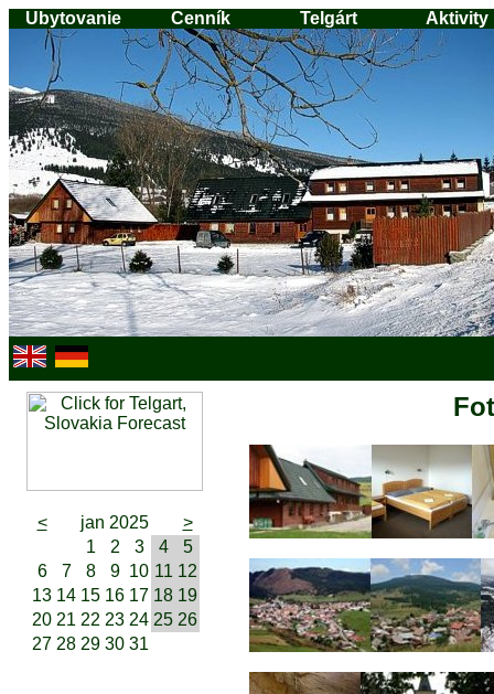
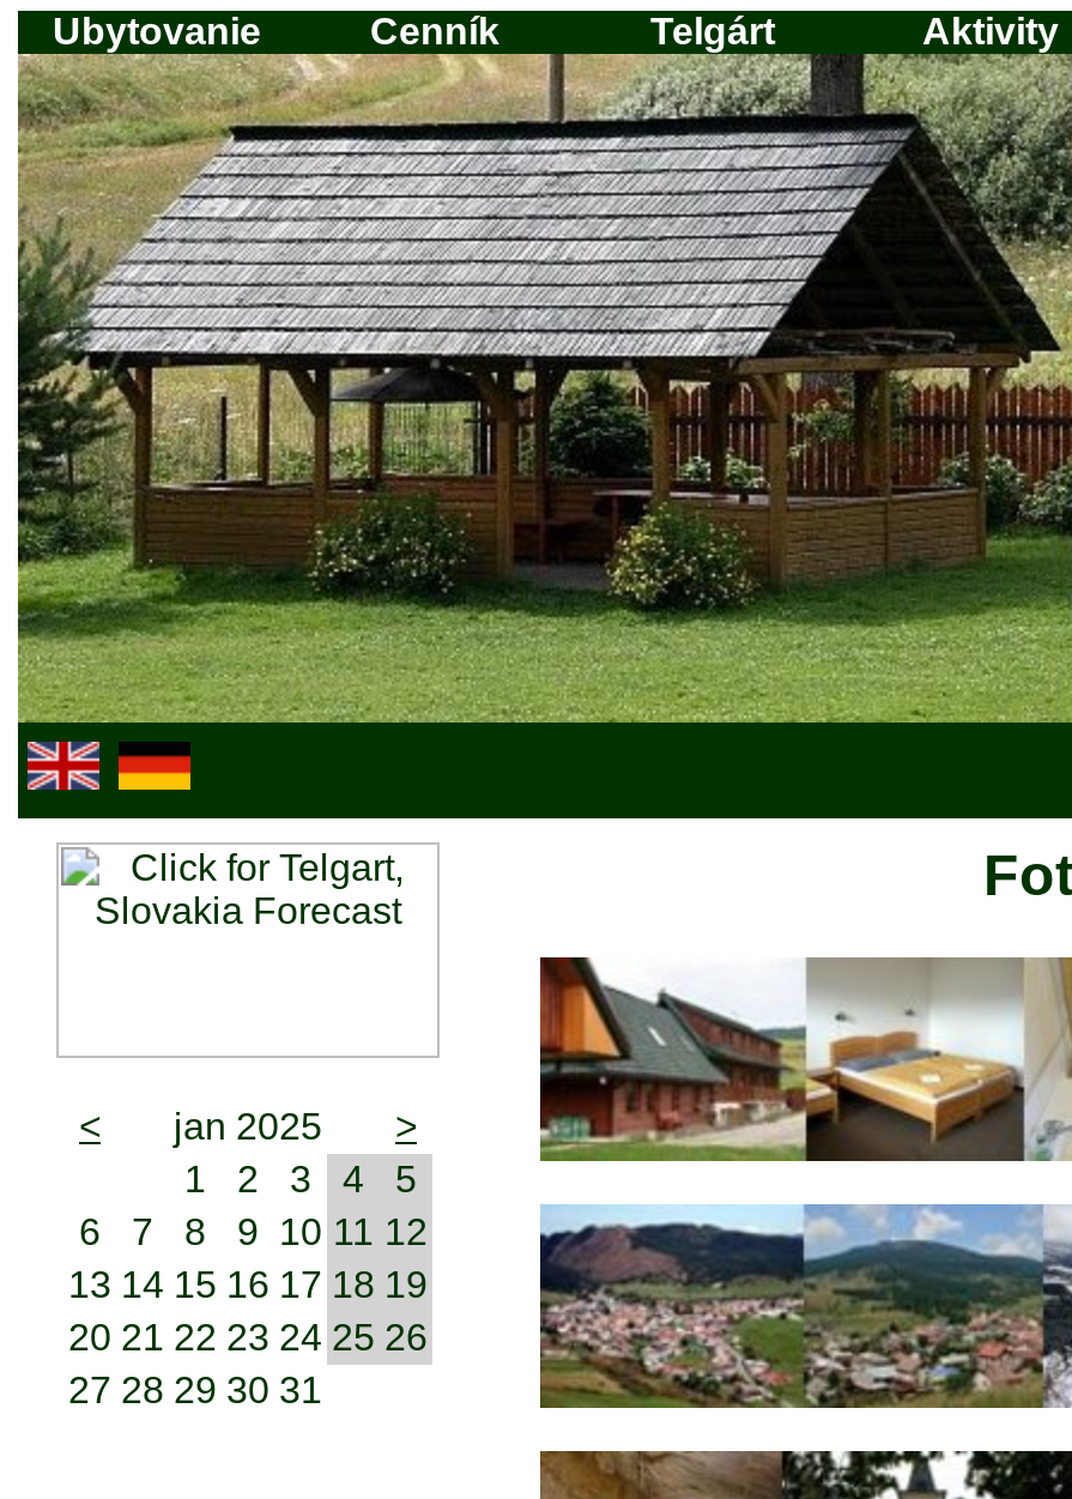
[8,28,491,338] [image] -> [16,52,1065,725] [image]

